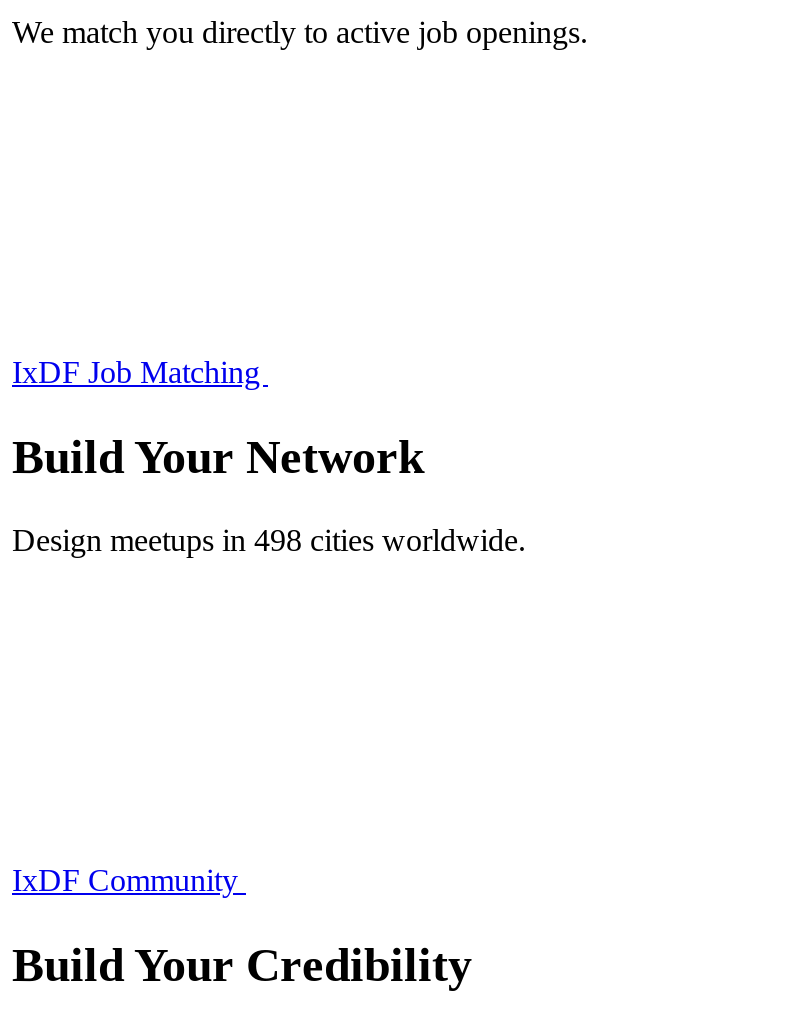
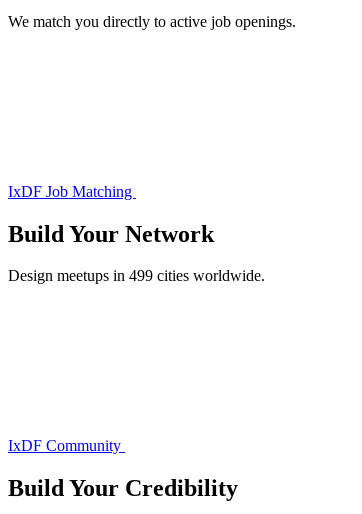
[12,524,526,558] Design meetups in 498 cities worldwide. -> [8,267,265,284] Design meetups in 499 cities worldwide.

